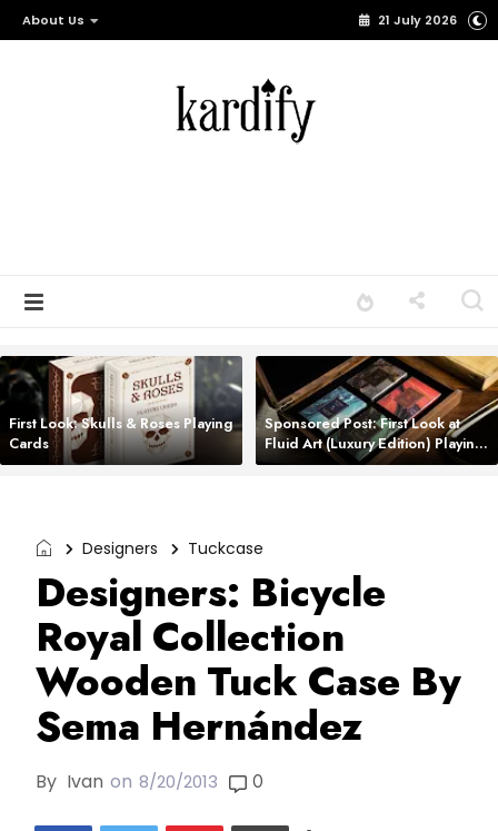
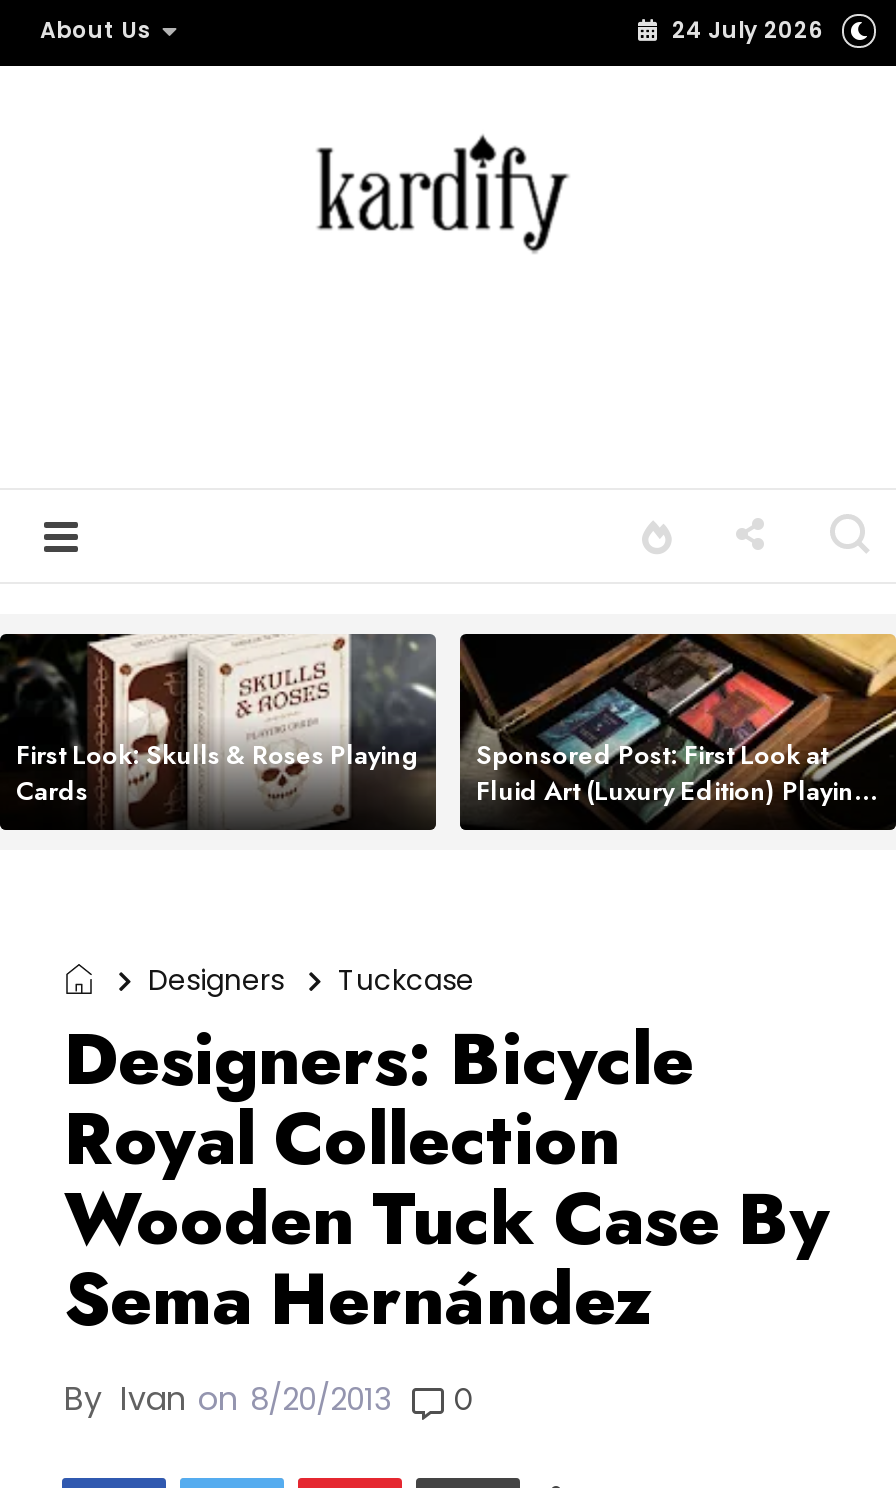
[378,11,457,29] 21 July 2026 -> [672,14,822,46] 24 July 2026

